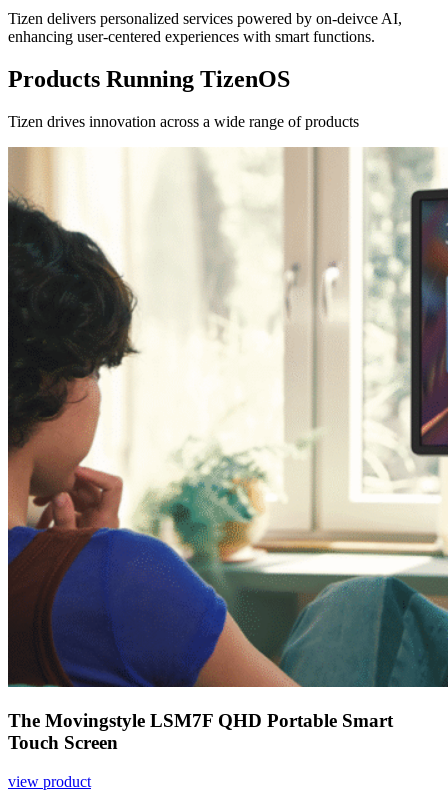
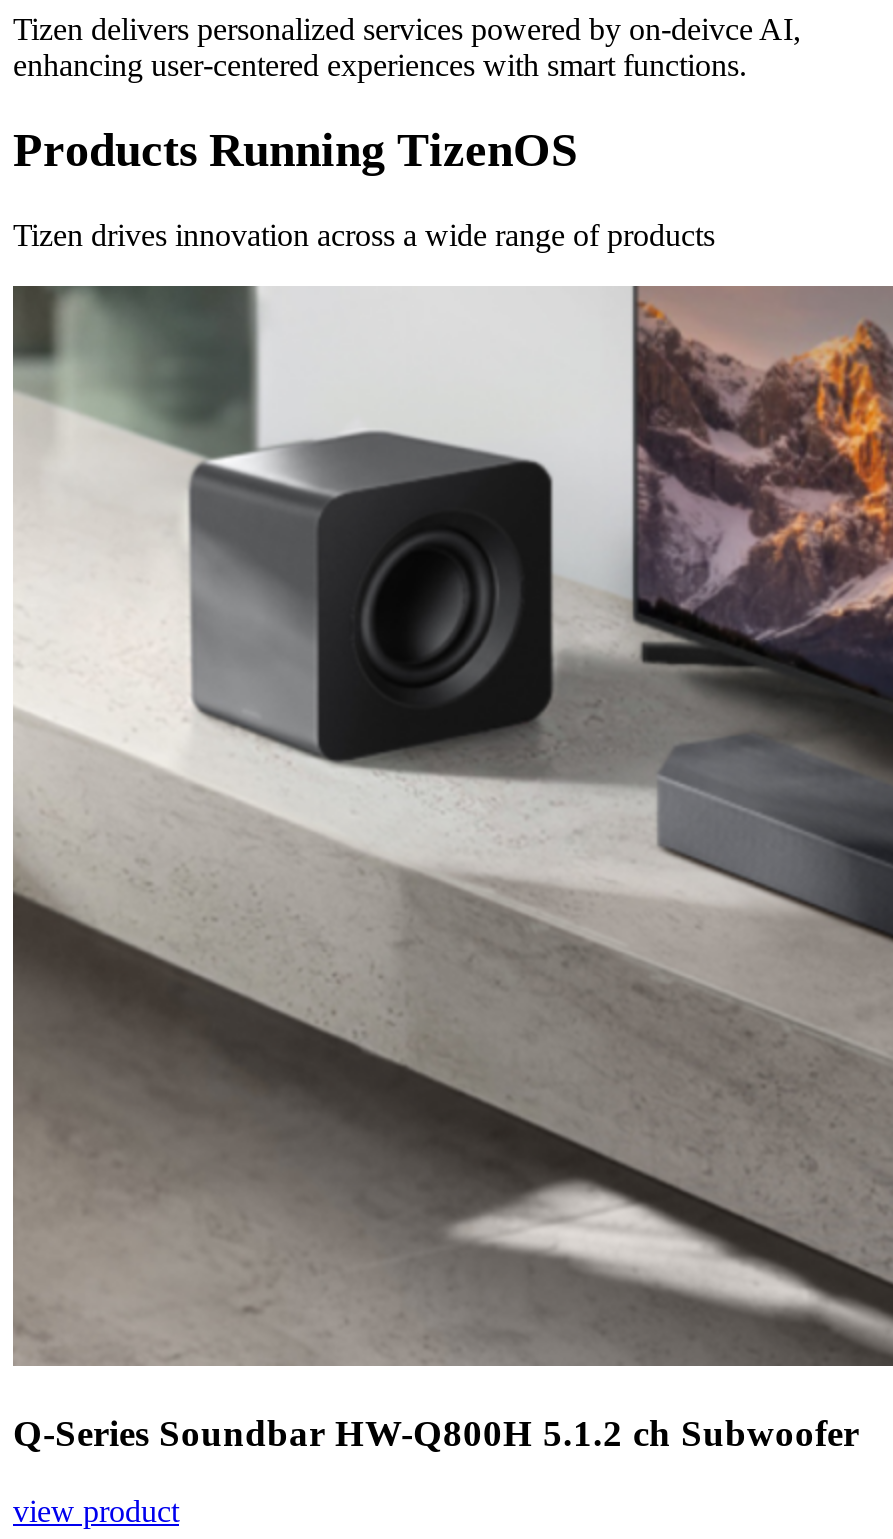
[7,146,445,753] [image] | The Movingstyle LSM7F QHD Portable Smart | Touch Screen -> [11,284,887,1454] [image] | Q-Series Soundbar HW-Q800H 5.1.2 ch Subwoofer

